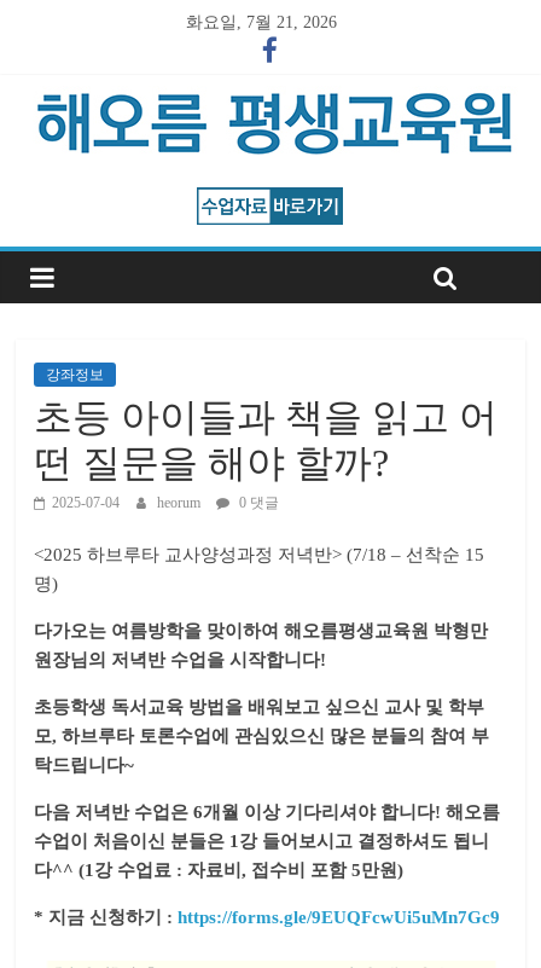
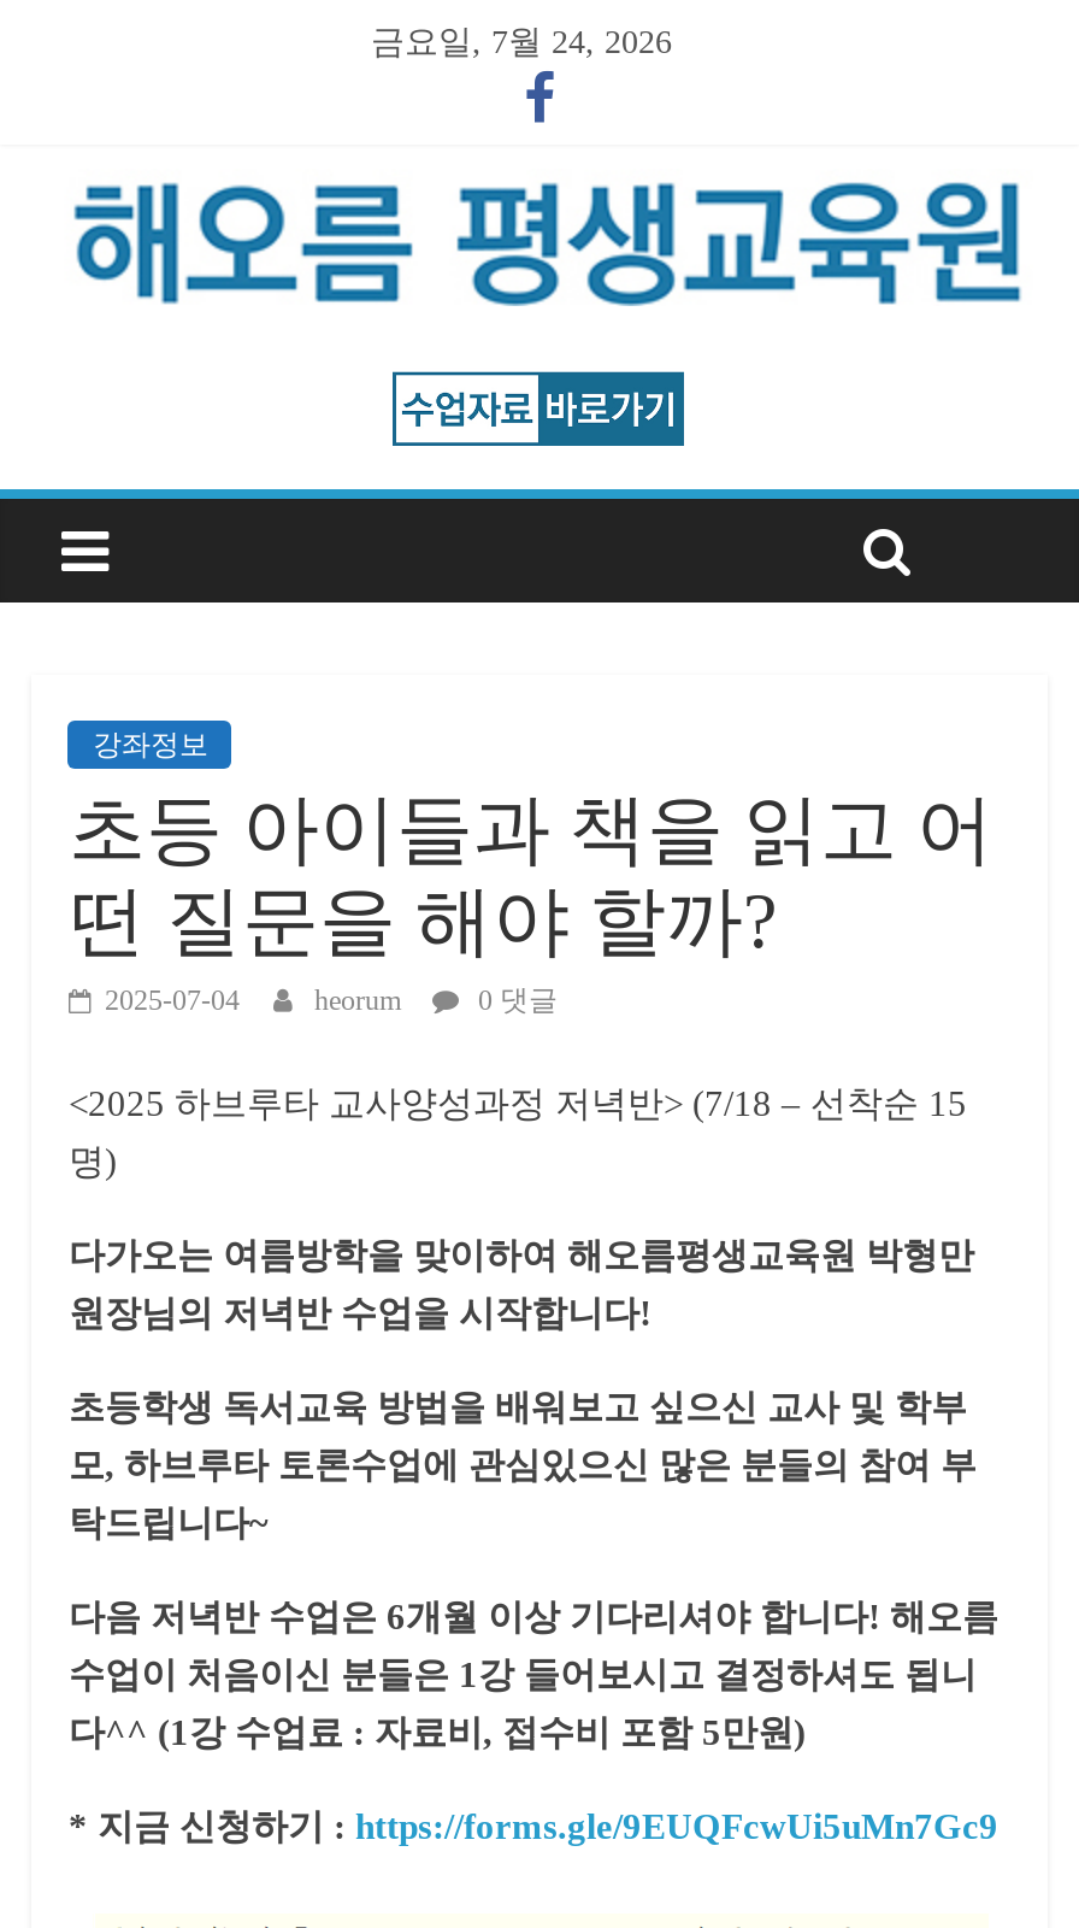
[186,13,337,31] 화요일, 7월 21, 2026 -> [371,24,672,60] 금요일, 7월 24, 2026

